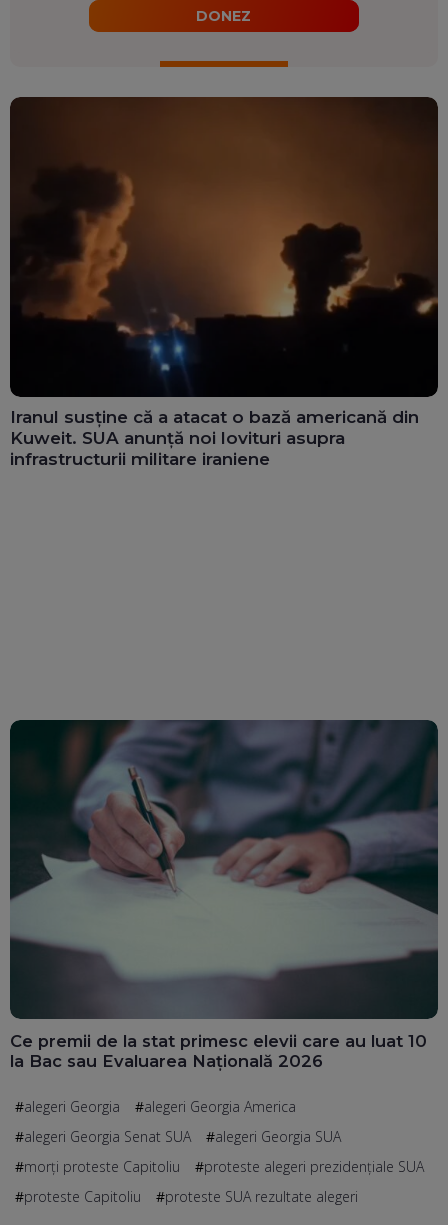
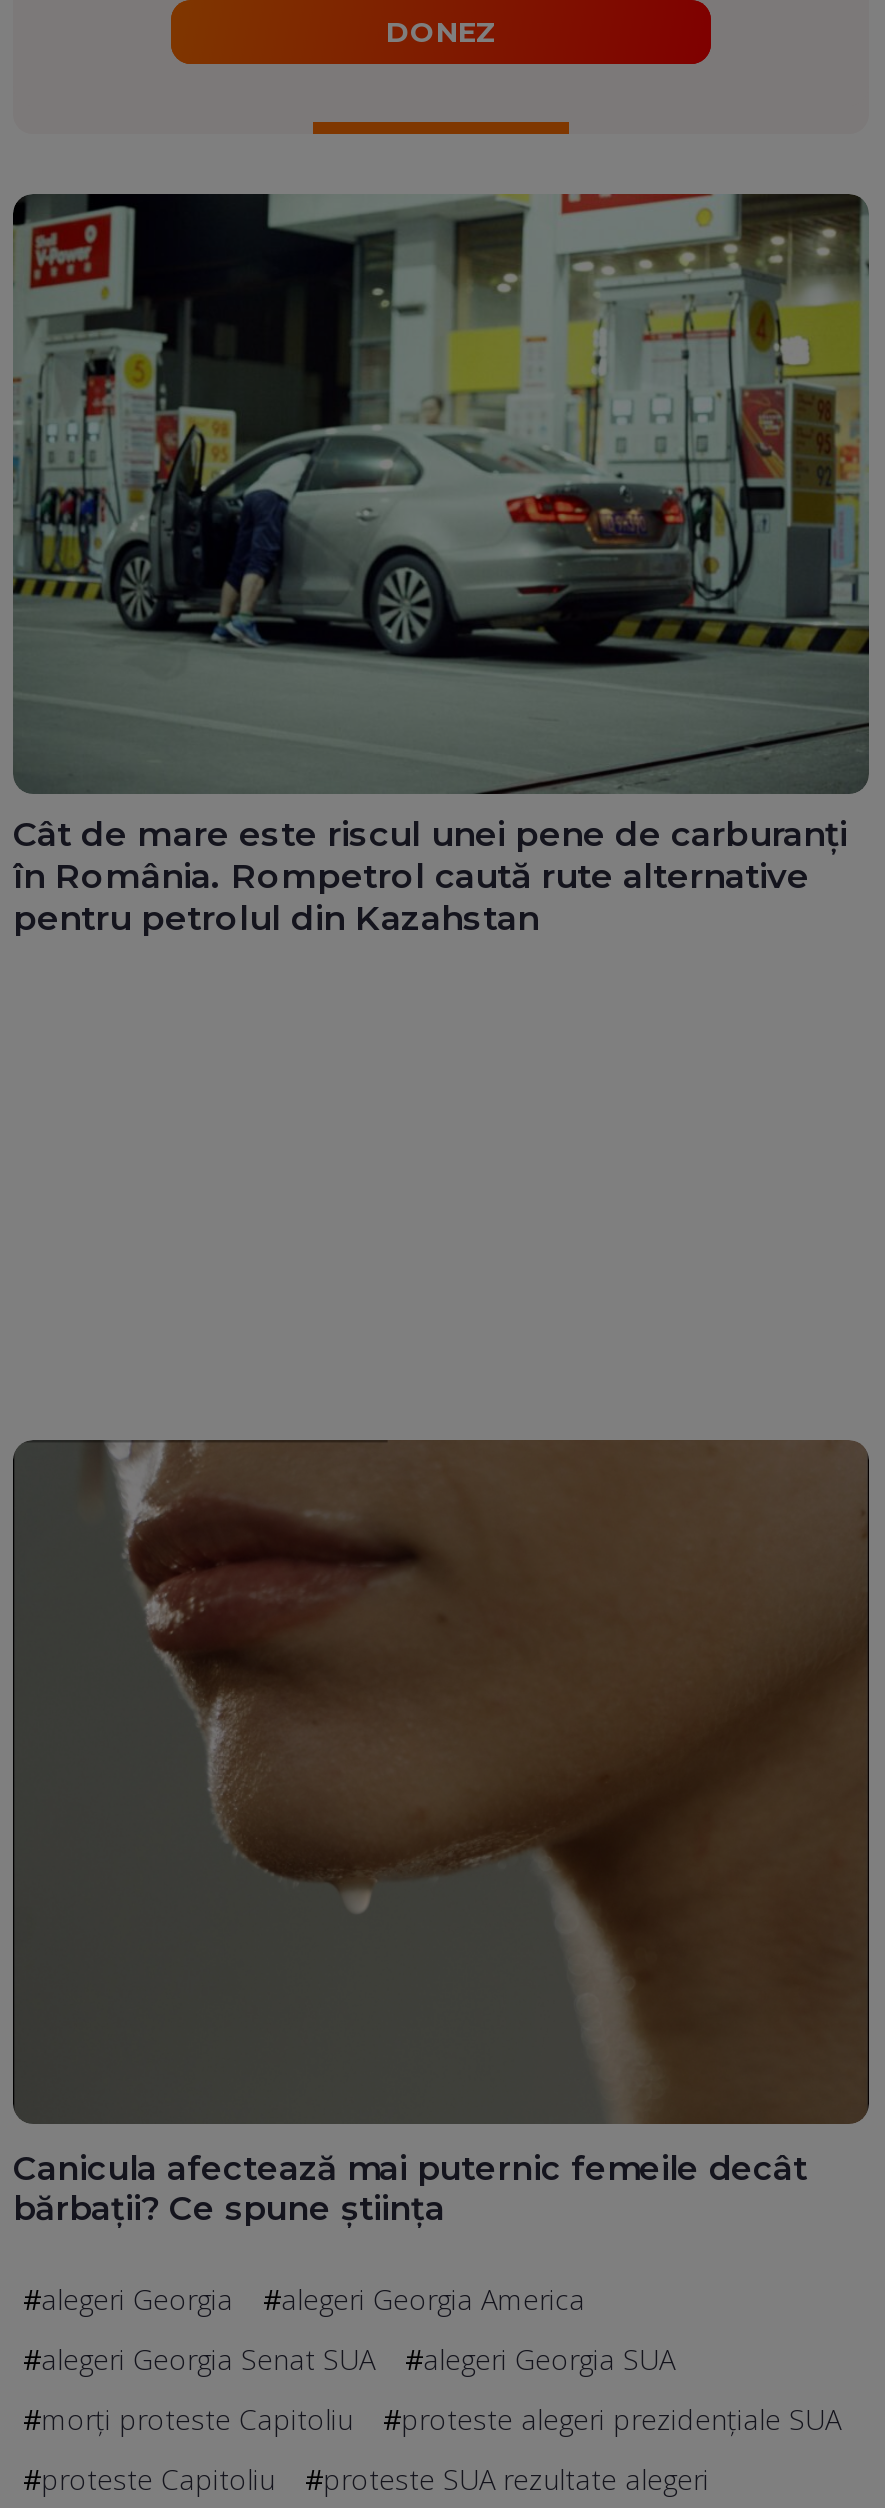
[9,96,439,358] [image] -> [11,192,871,796] [image]
[10,407,419,469] Iranul susține că a atacat o bază americană din | Kuweit. SUA anunță noi lovituri asupra | infrastructurii militare iraniene -> [13,815,847,939] Cât de mare este riscul unei pene de carburanți | în România. Rompetrol caută rute alternative | pentru petrolul din Kazahstan
[10,719,438,1020] [image] -> [13,1438,869,2048] [image]
[10,1031,427,1071] Ce premii de la stat primesc elevii care au luat 10 | la Bac sau Evaluarea Națională 2026 -> [13,2148,807,2228] Canicula afectează mai puternic femeile decât | bărbații? Ce spune știința

